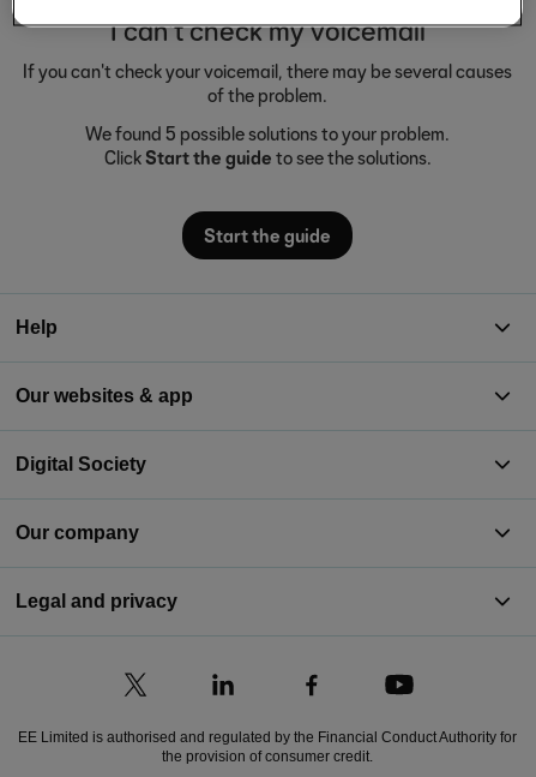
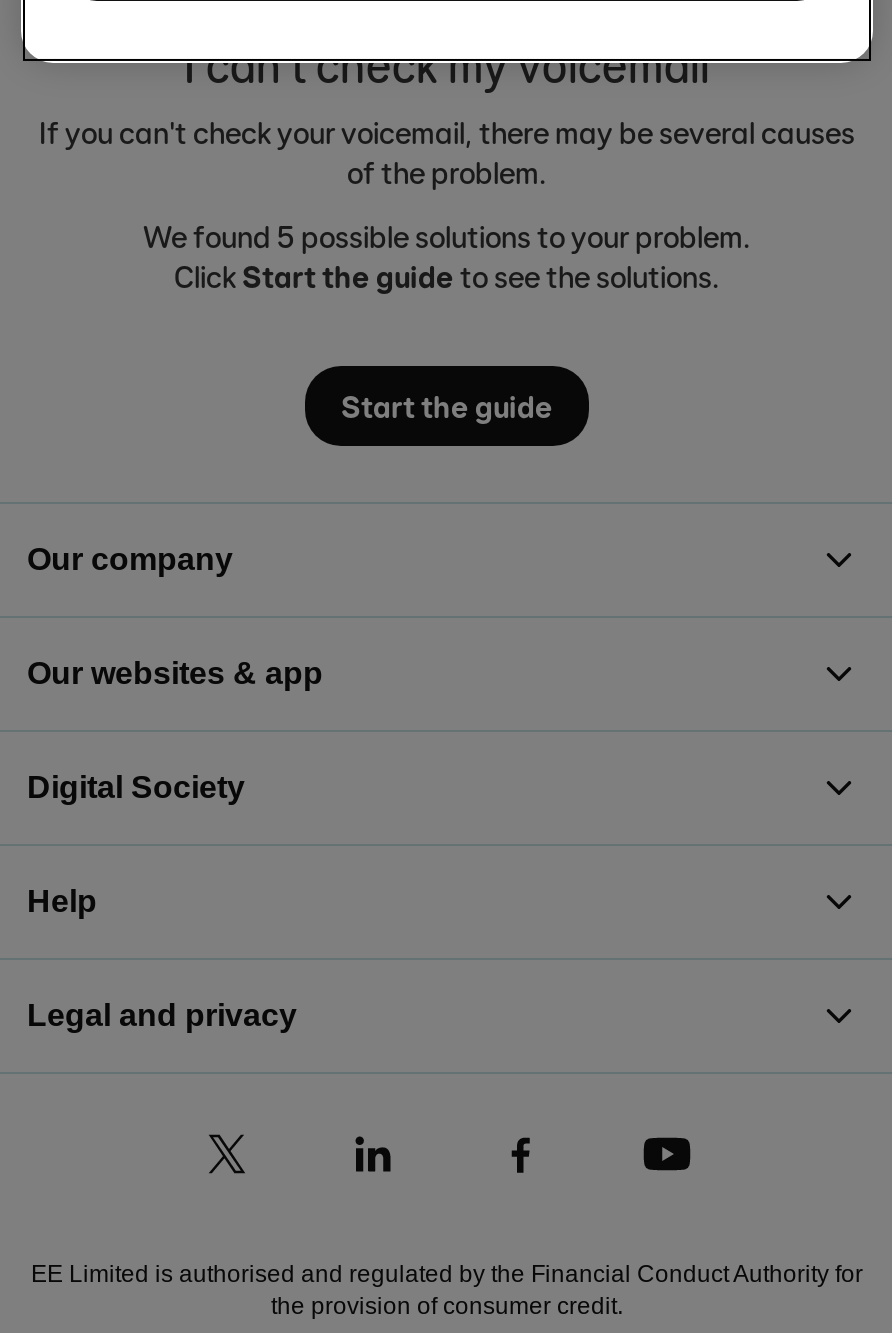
moved [16,317,58,337] -> [27,884,97,918]: Help
moved [16,522,139,543] -> [27,542,233,576]: Our company

